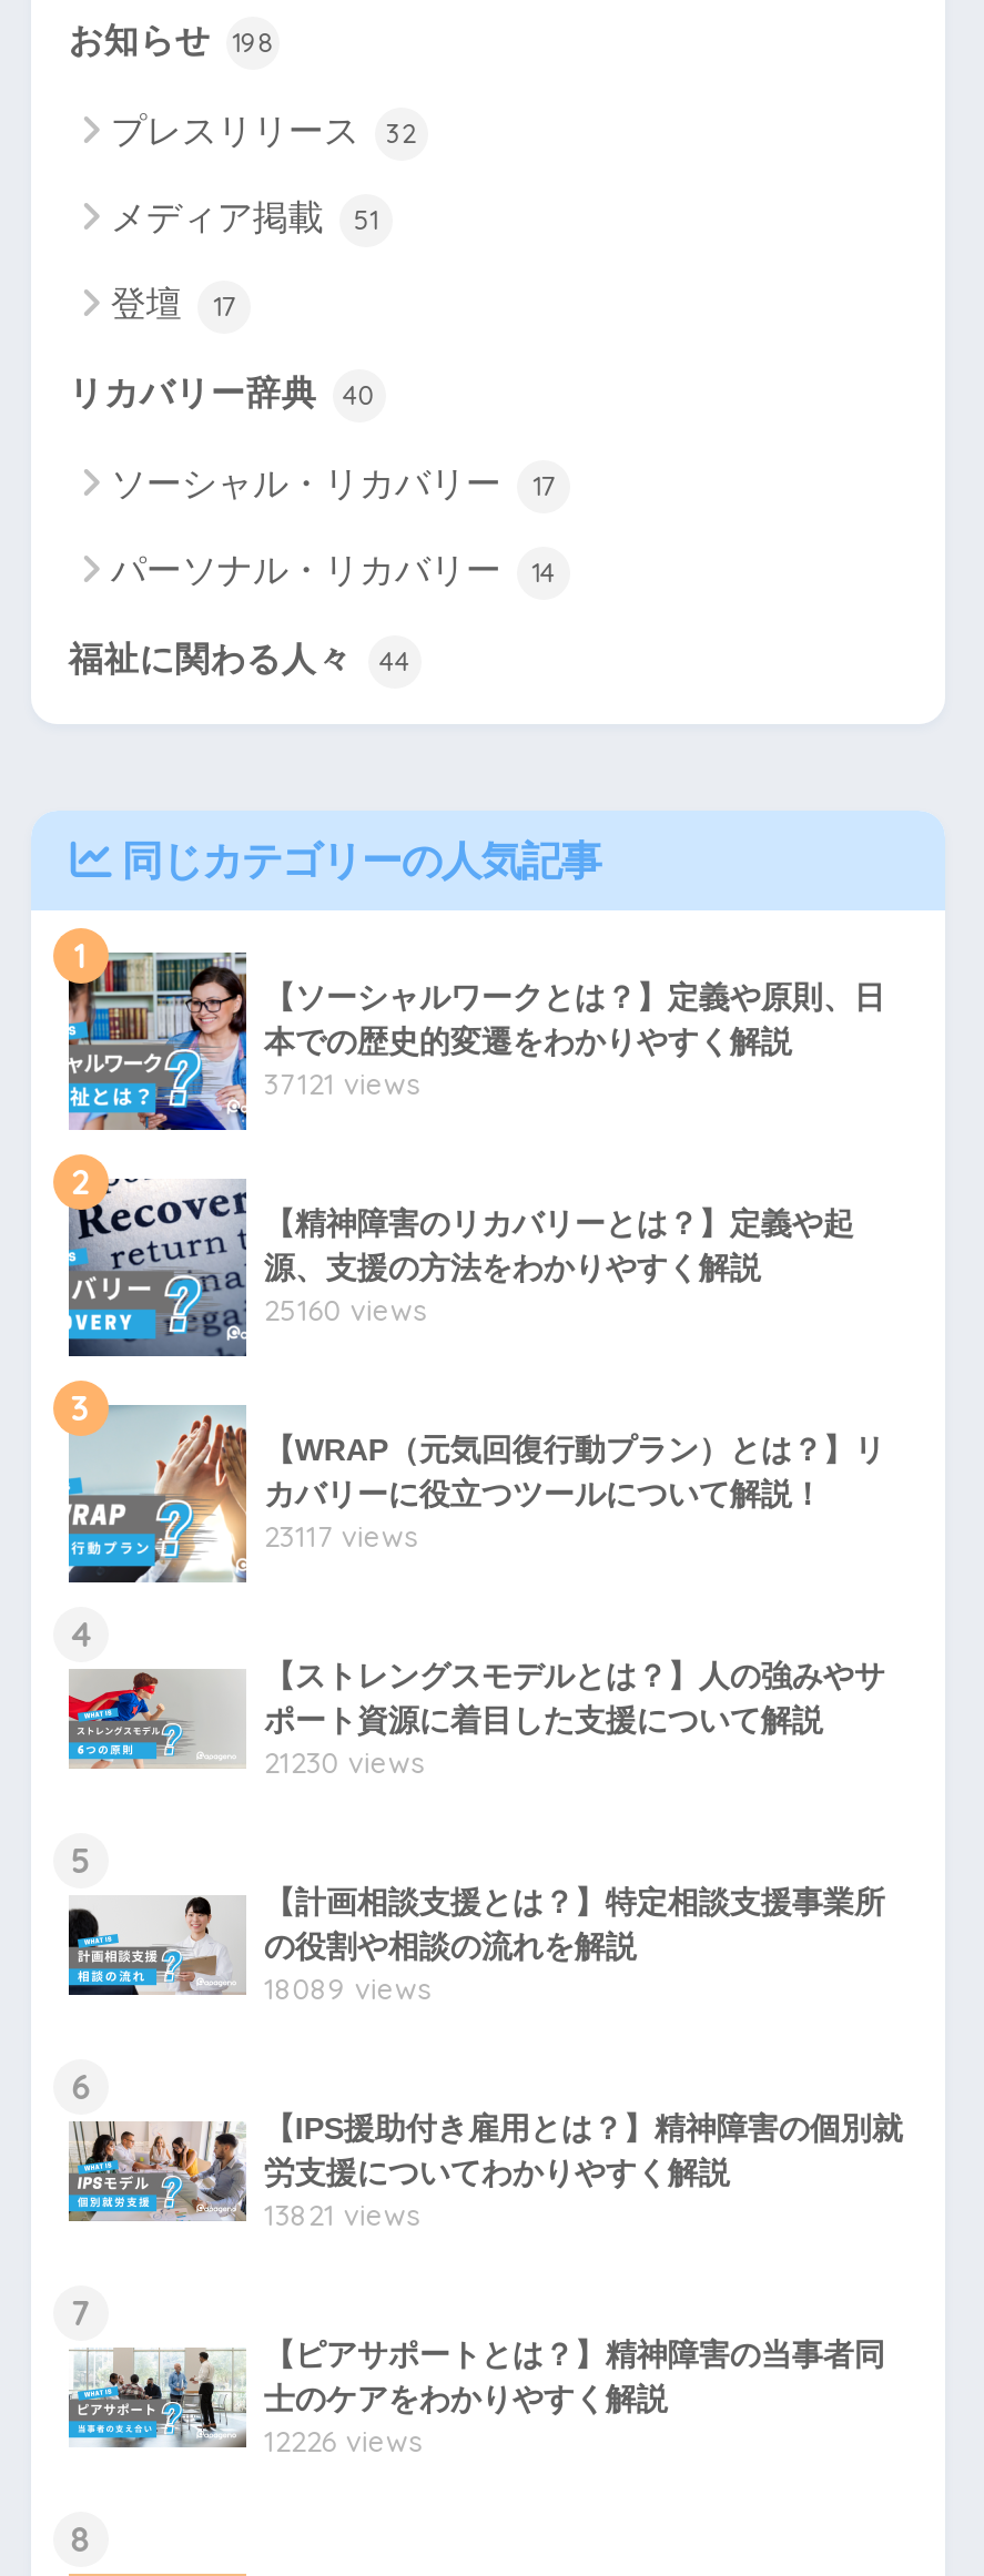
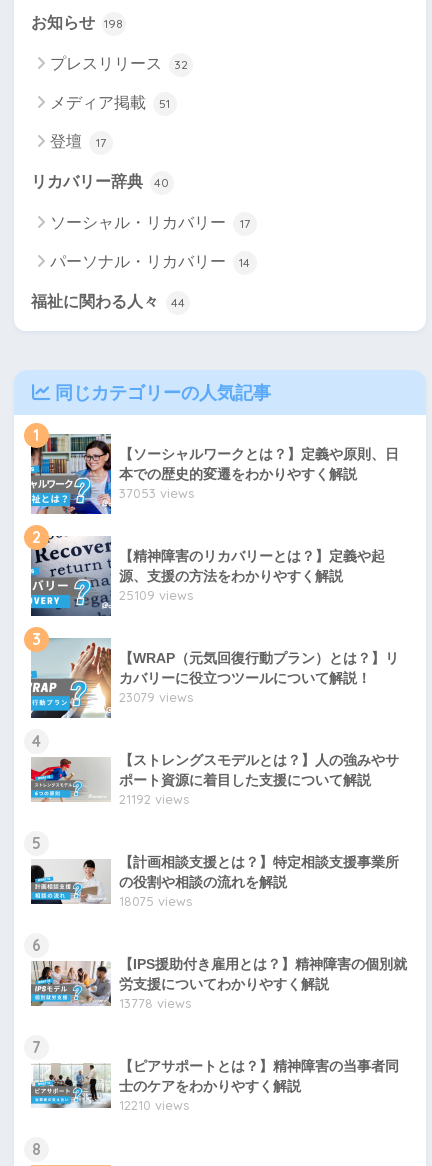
[264,1066,419,1101] 37121 views -> [119,485,194,501] 37053 views
[264,1292,426,1328] 25160 views -> [119,587,193,603] 25109 views
[264,1518,417,1554] 23117 views -> [119,689,193,705] 23079 views
[264,1745,424,1780] 21230 views -> [119,791,189,807] 21192 views
[264,1971,430,2006] 18089 views -> [119,893,192,909] 18075 views
[264,2197,419,2232] 13821 views -> [119,995,191,1011] 13778 views
[264,2423,421,2459] 12226 views -> [119,1097,189,1113] 12210 views

